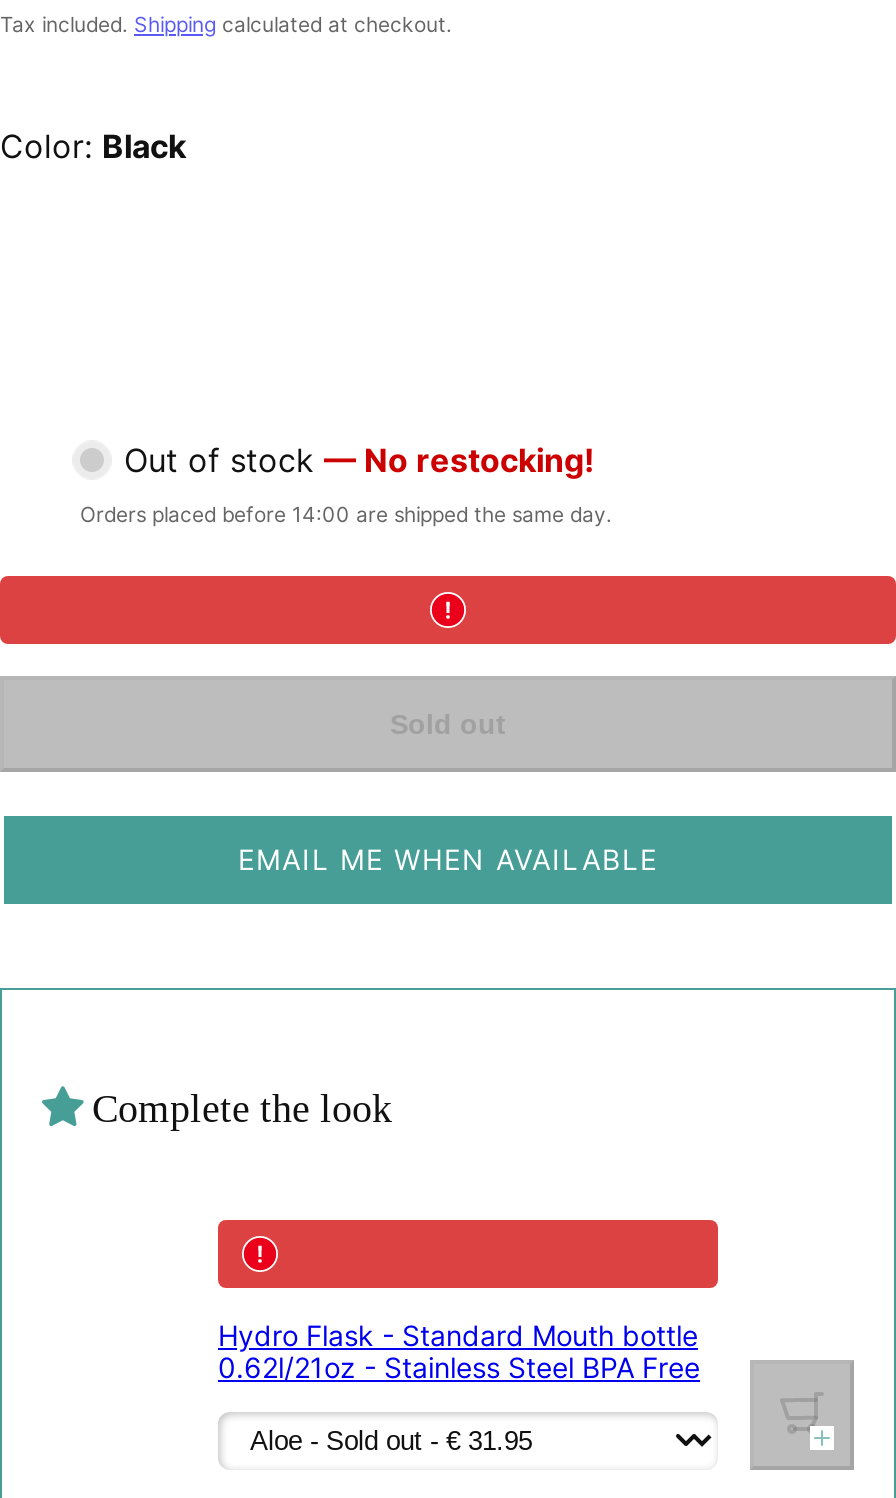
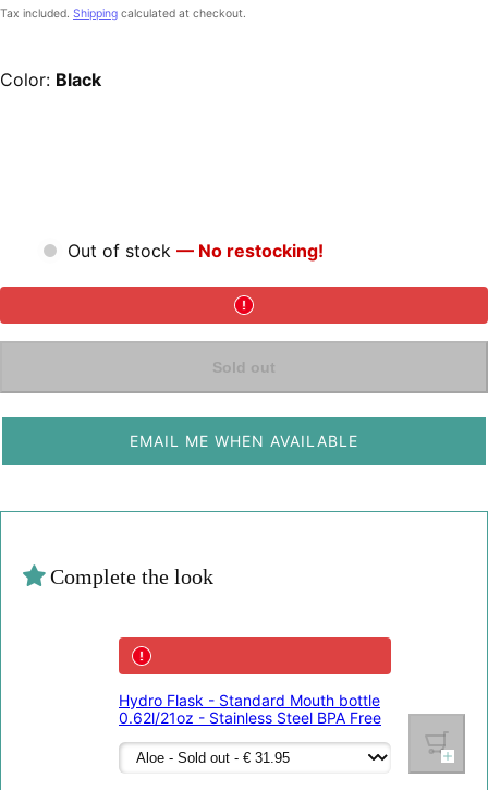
[80,503,612,529] Orders placed before 14:00 are shipped the same day. -> none

